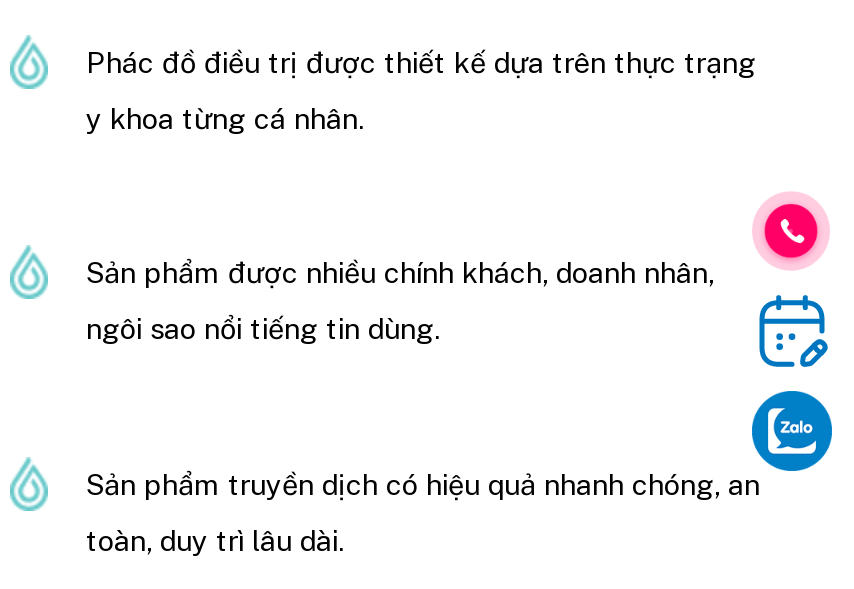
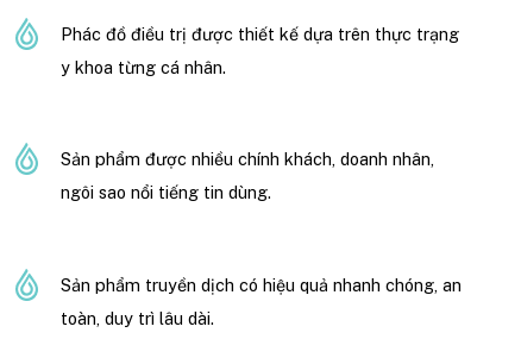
[752,190,830,272] [image] -> none
[756,292,830,370] [image] -> none
[750,388,834,474] [image] -> none

